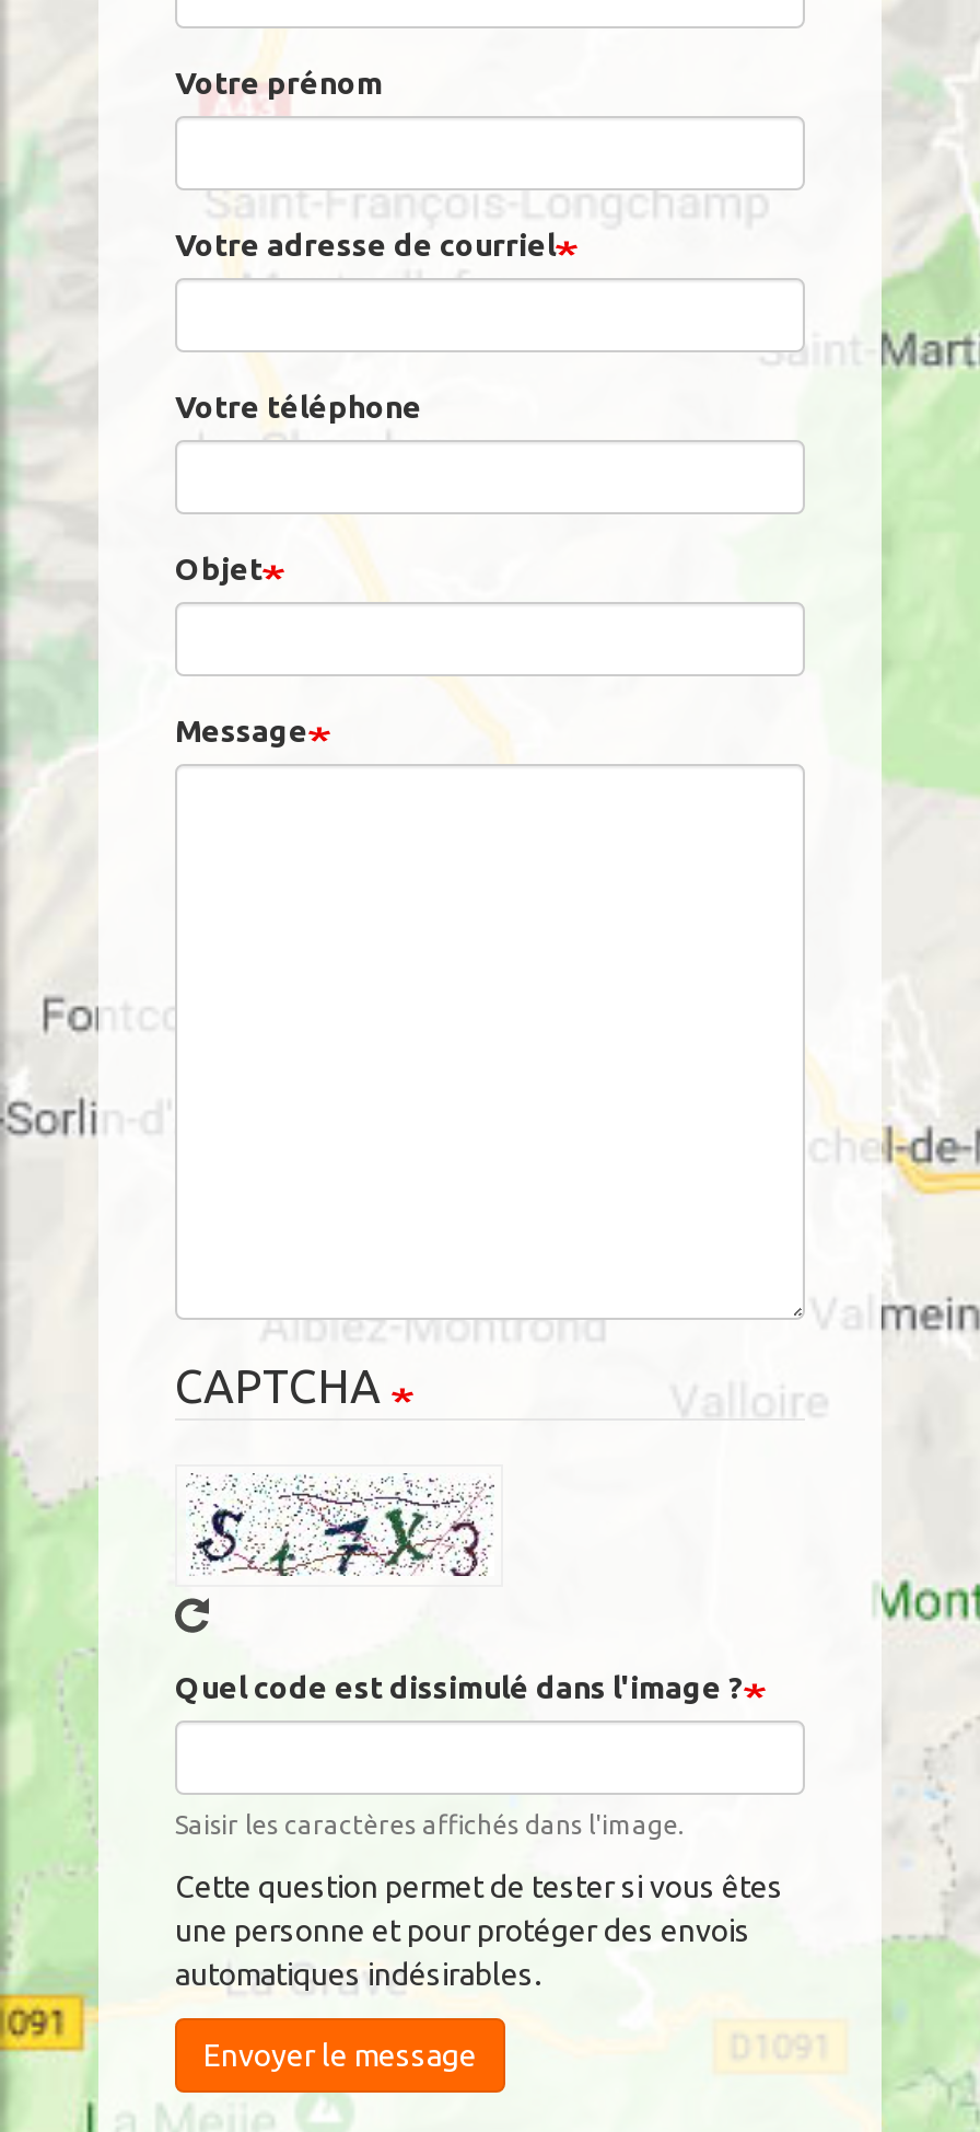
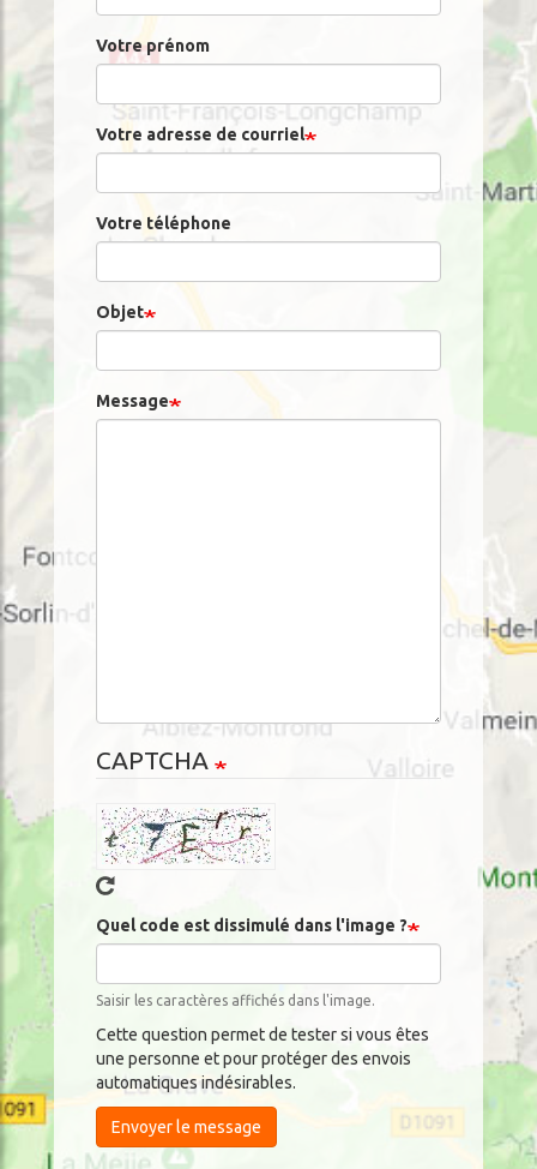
[188,1473,494,1578] [image] -> [102,807,271,864] [image]

